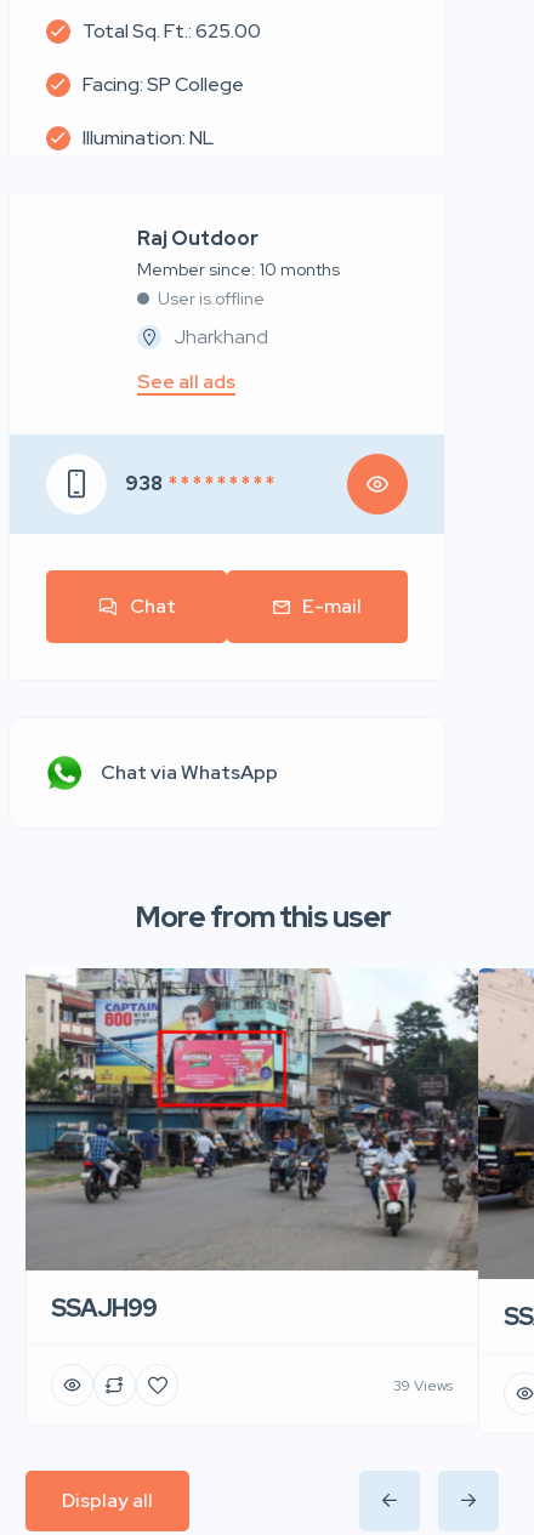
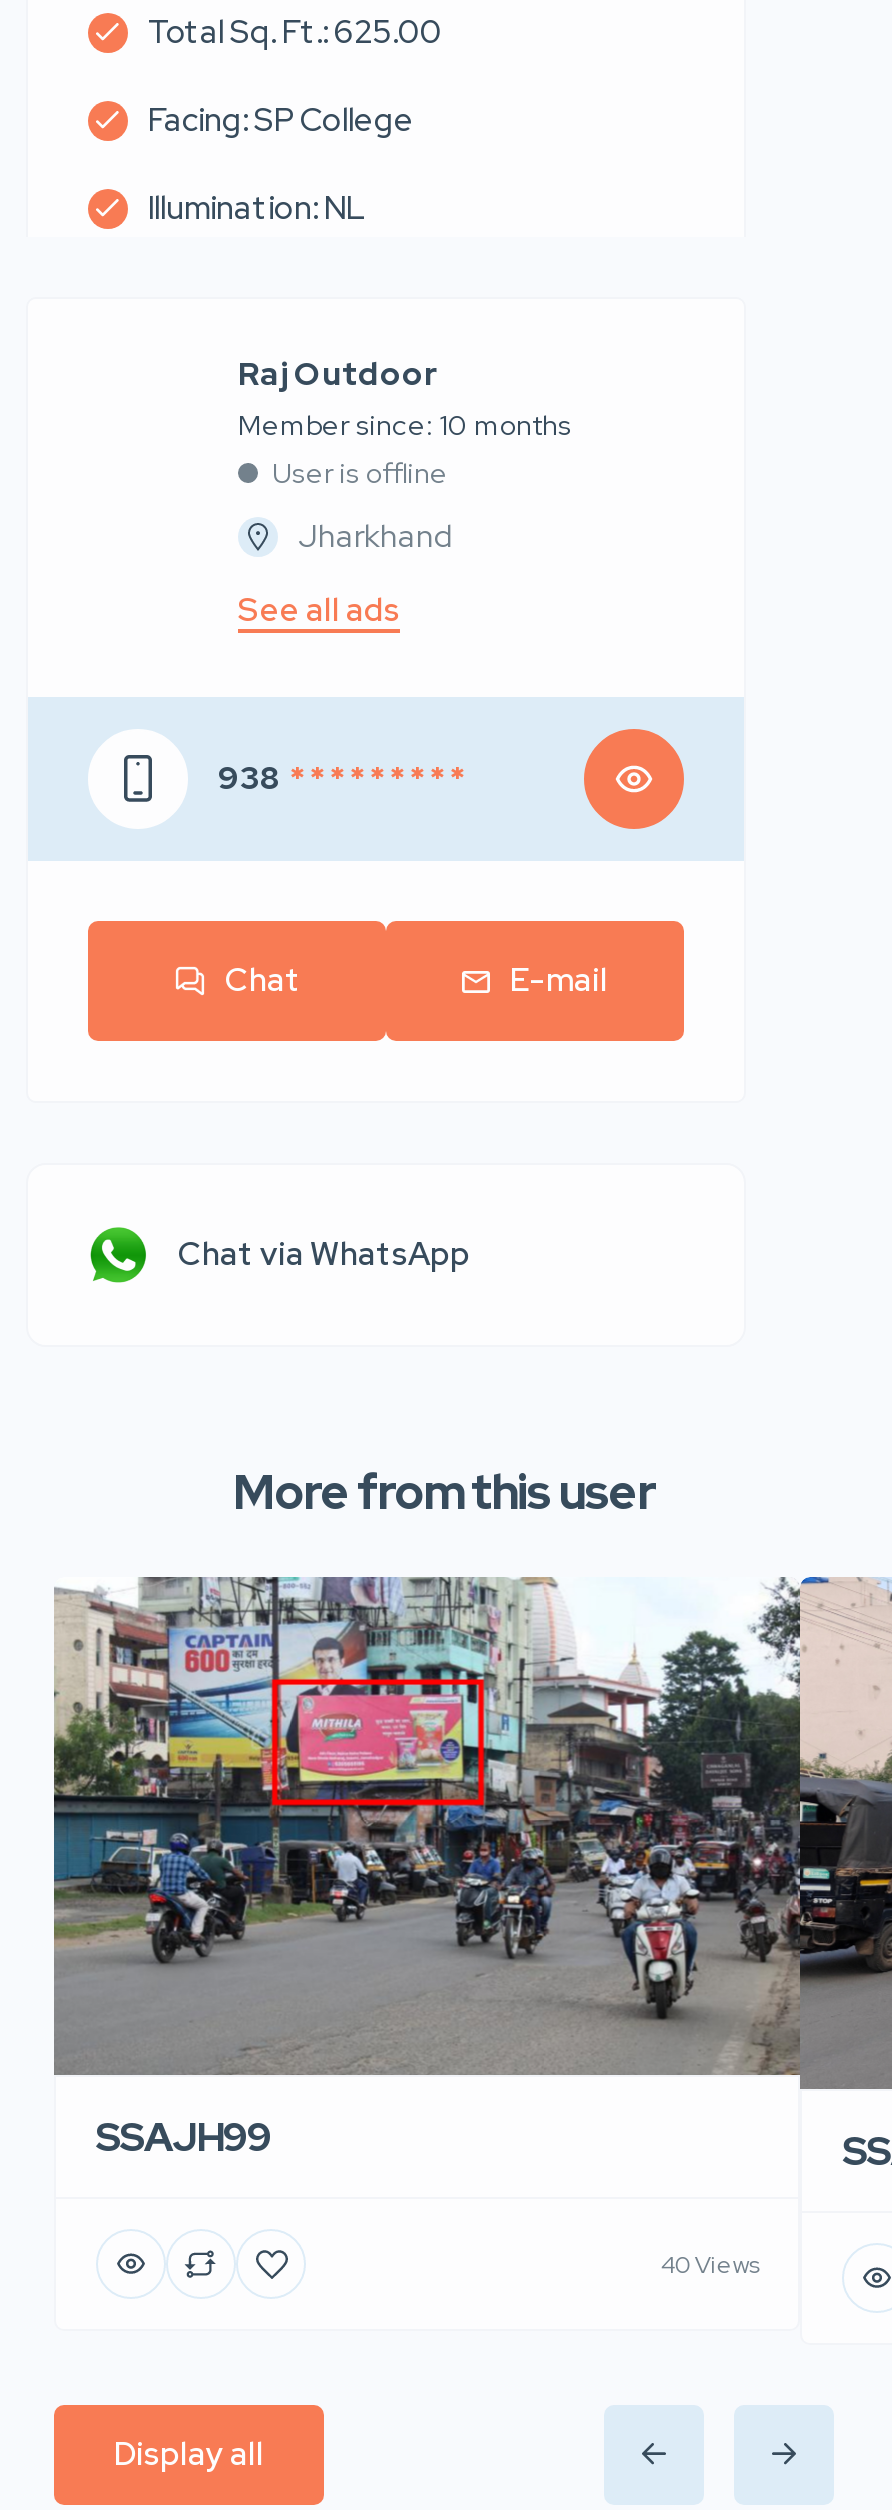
[394,1376,453,1395] 39 Views -> [661,2248,759,2280] 40 Views

